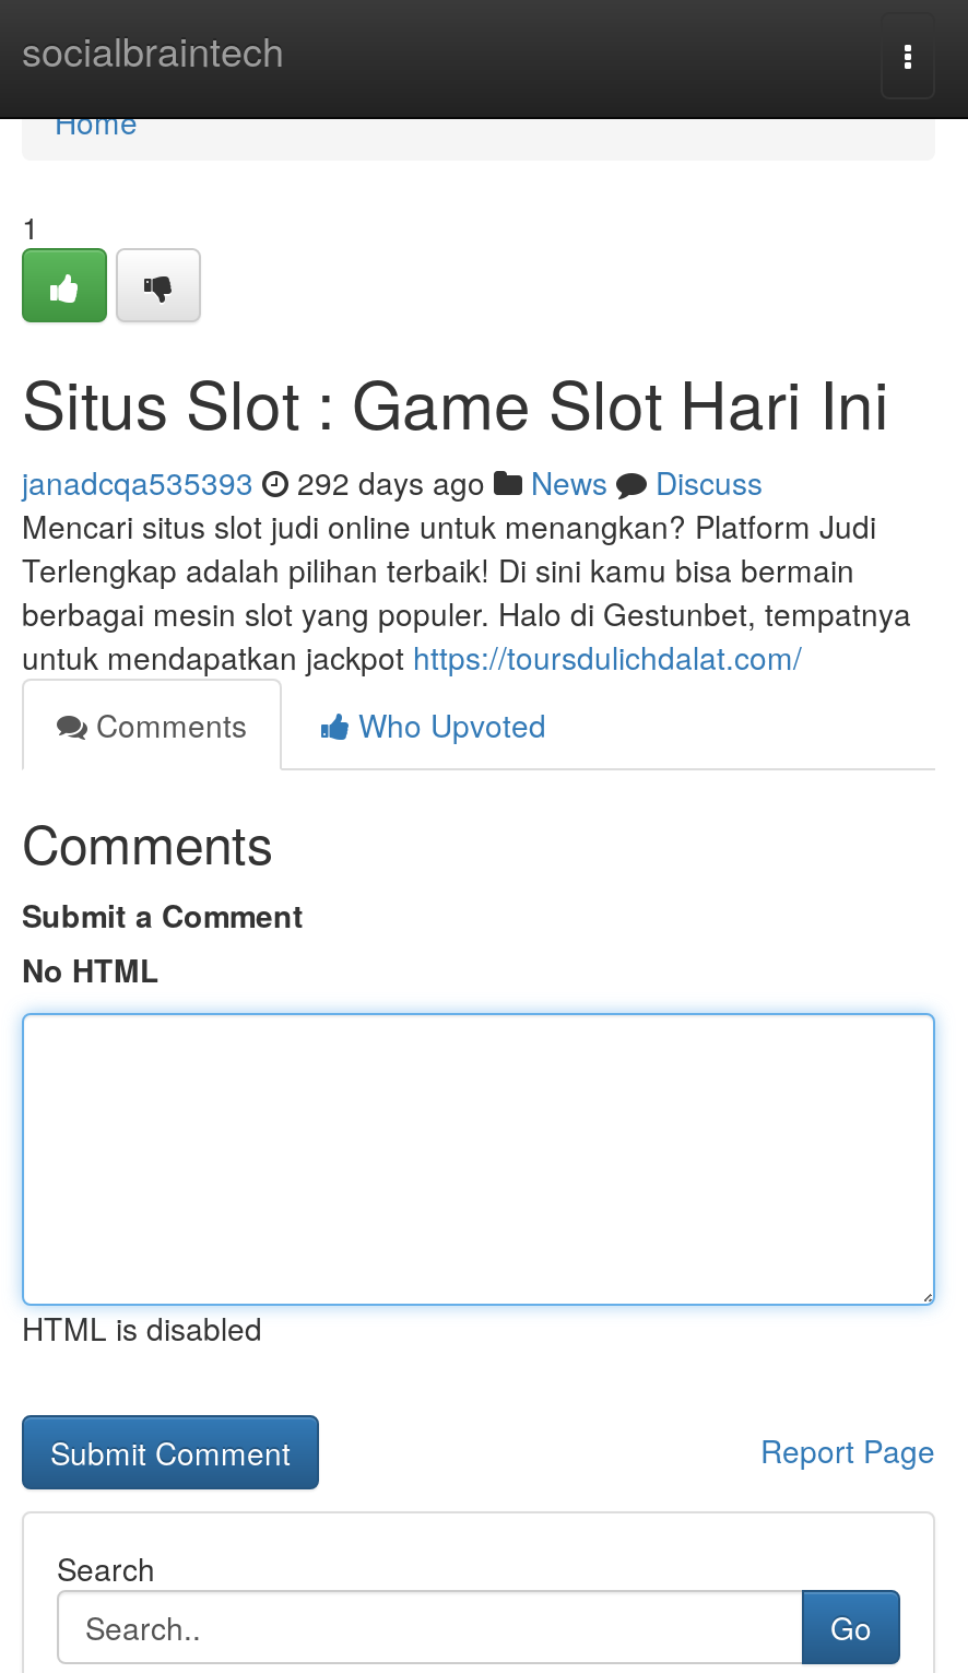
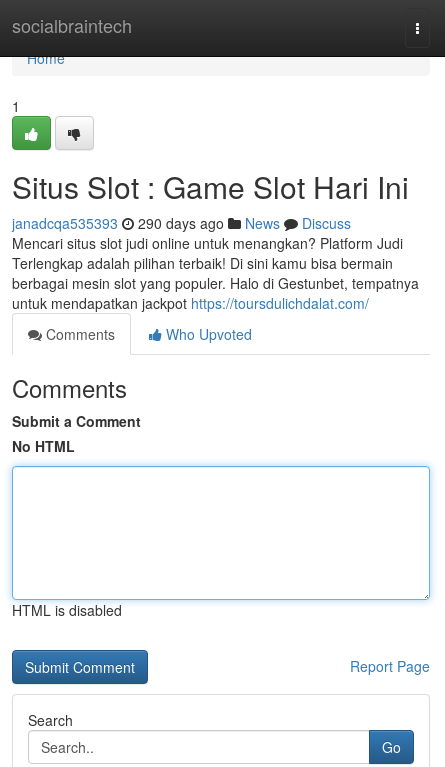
[22,460,763,504] janadcqa535393 292 days ago News Discuss -> [12,213,351,233] janadcqa535393 290 days ago News Discuss

